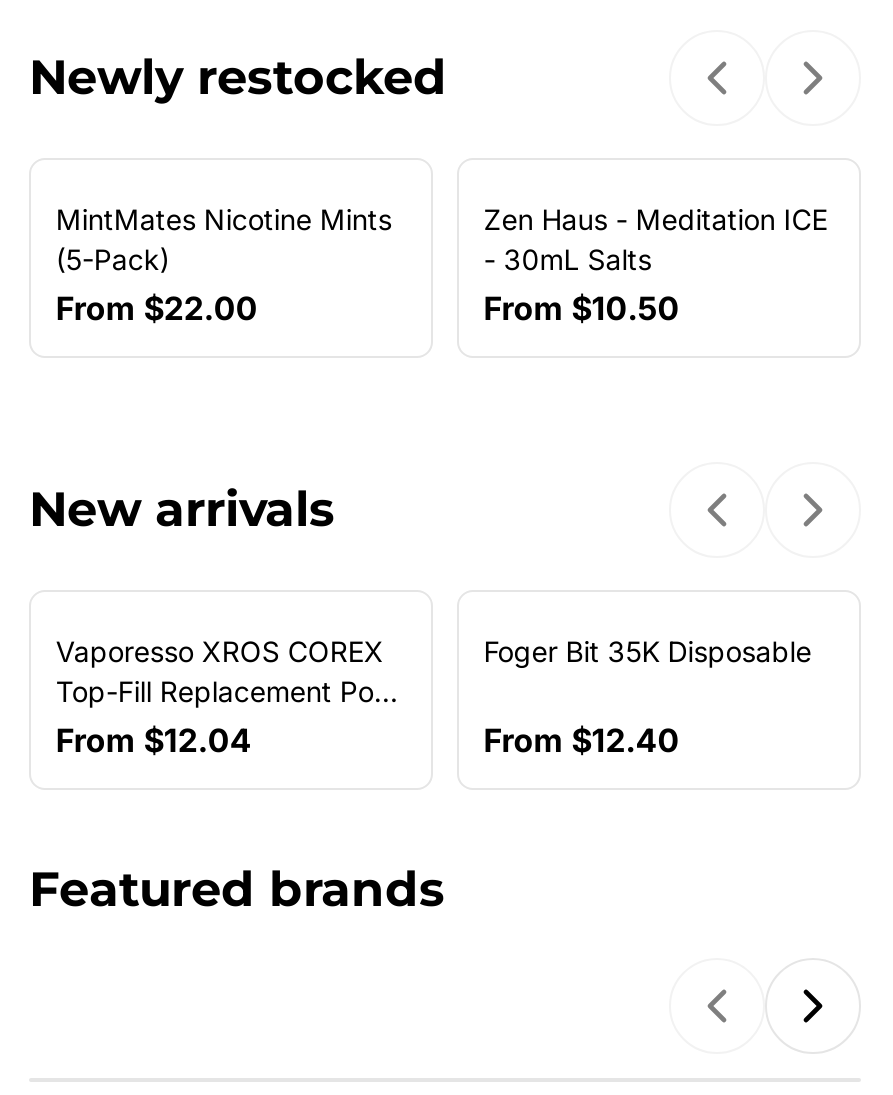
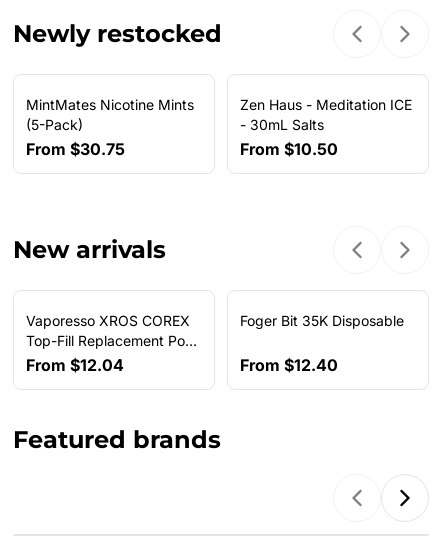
[56,288,258,328] From $22.00 -> [26,139,125,159] From $30.75

